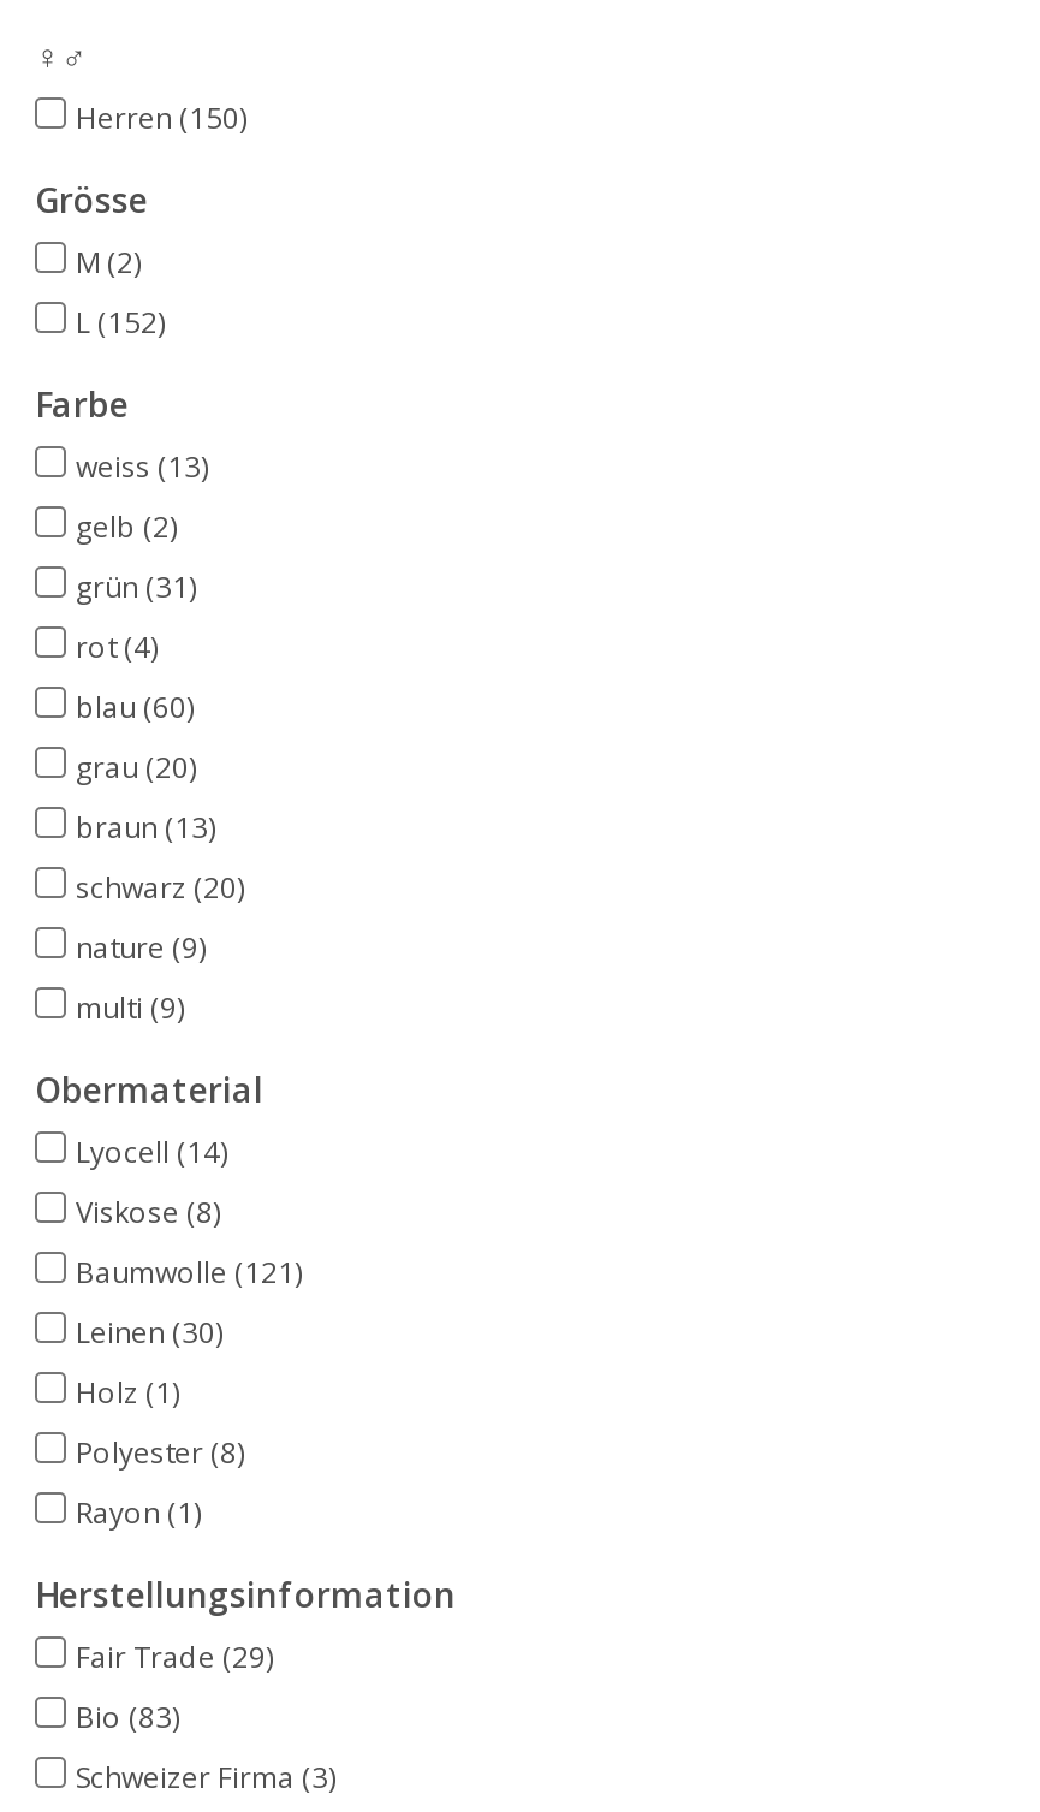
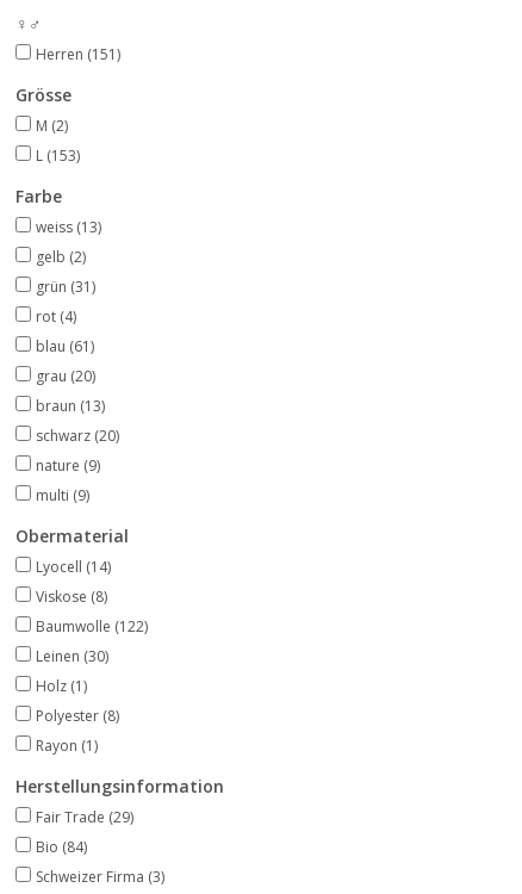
[76,97,246,138] Herren (150) -> [36,44,120,64] Herren (151)
[76,302,165,342] L (152) -> [36,145,80,166] L (153)
[76,686,194,727] blau (60) -> [36,336,94,356] blau (61)
[76,1251,302,1292] Baumwolle (121) -> [36,616,148,636] Baumwolle (122)
[76,1696,179,1737] Bio (83) -> [36,837,87,857] Bio (84)

